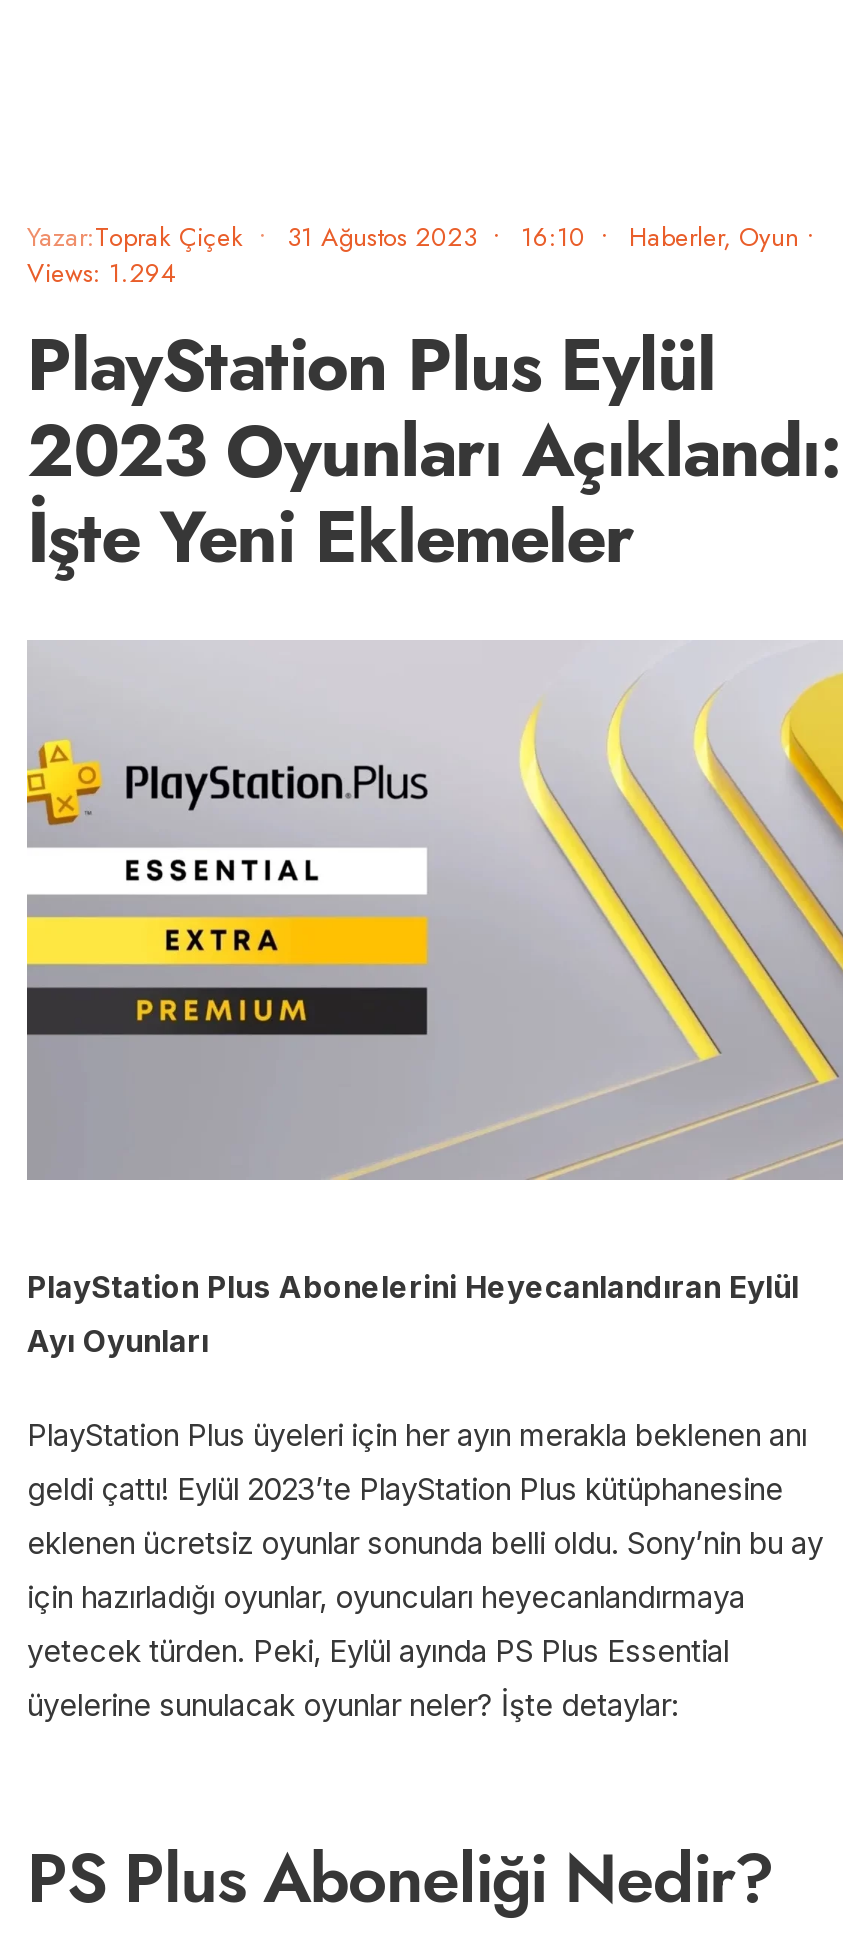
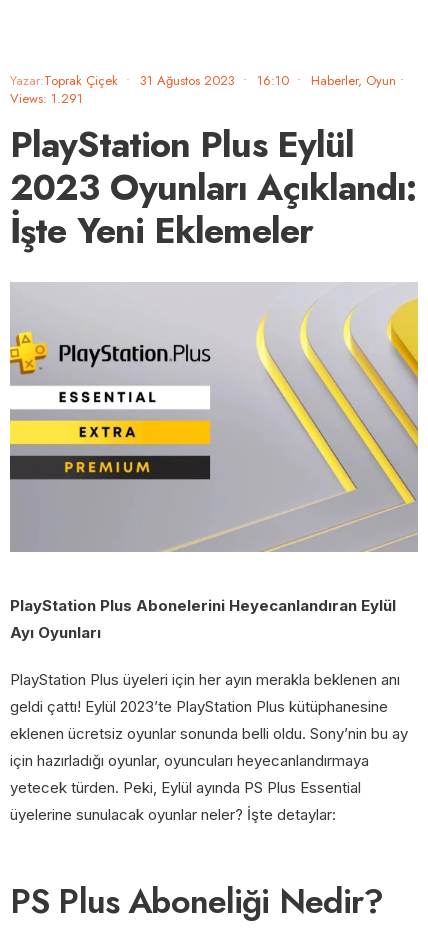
[27,254,177,292] Views: 1.294 -> [10,89,83,108] Views: 1.291

